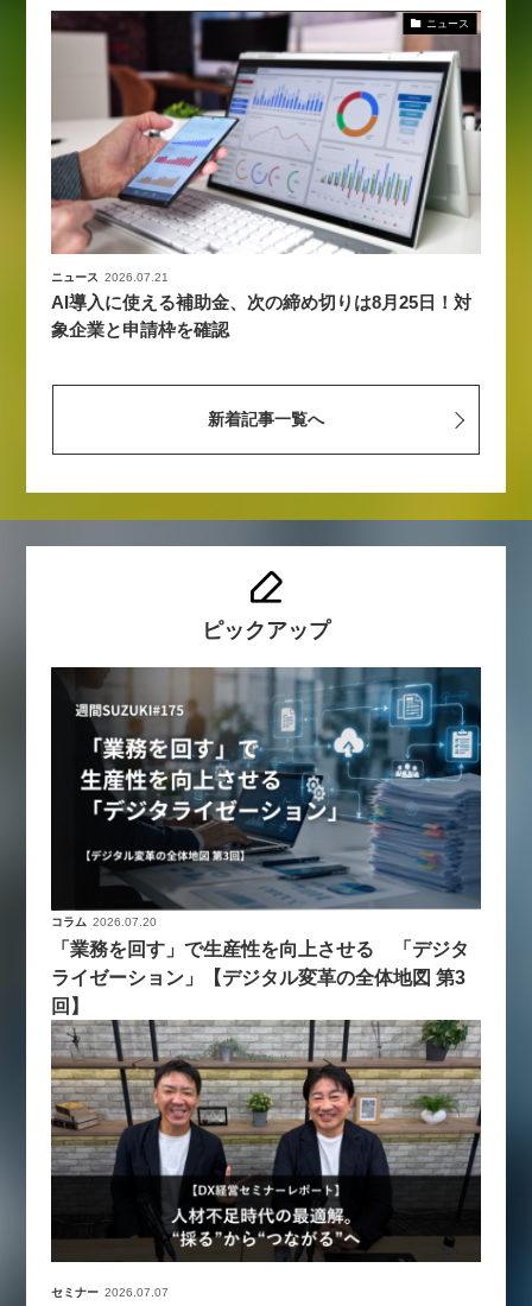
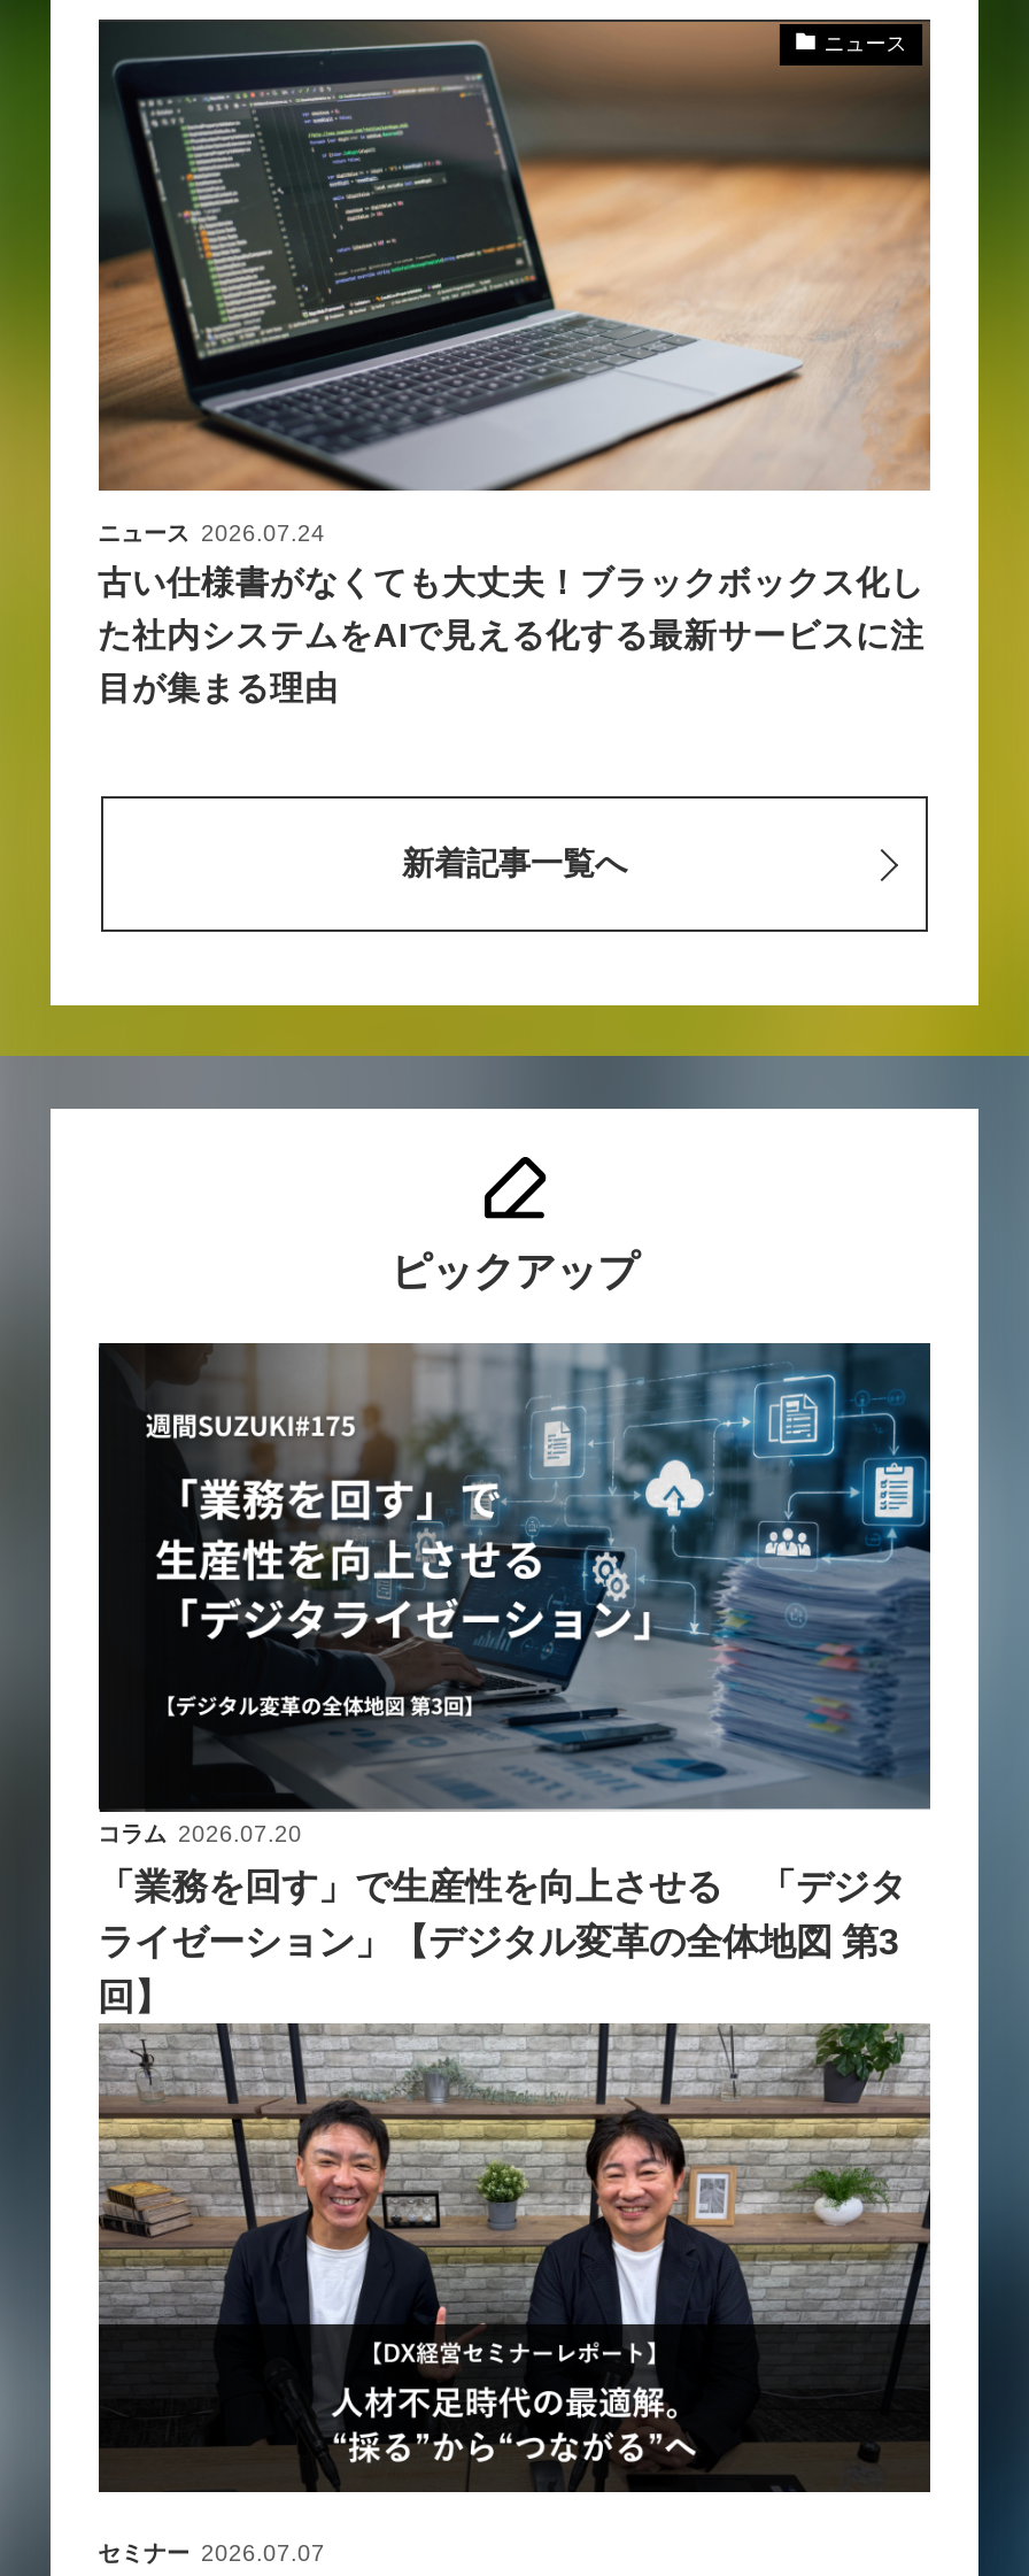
[50,11,482,283] [image] | ニュース 2026.07.21 -> [98,20,933,547] [image] | ニュース 2026.07.24
[50,293,471,339] AI導入に使える補助金、次の締め切りは8月25日！対 | 象企業と申請枠を確認 -> [98,566,924,708] 古い仕様書がなくても大丈夫！ブラックボックス化し | た社内システムをAIで見える化する最新サービスに注 | 目が集まる理由

